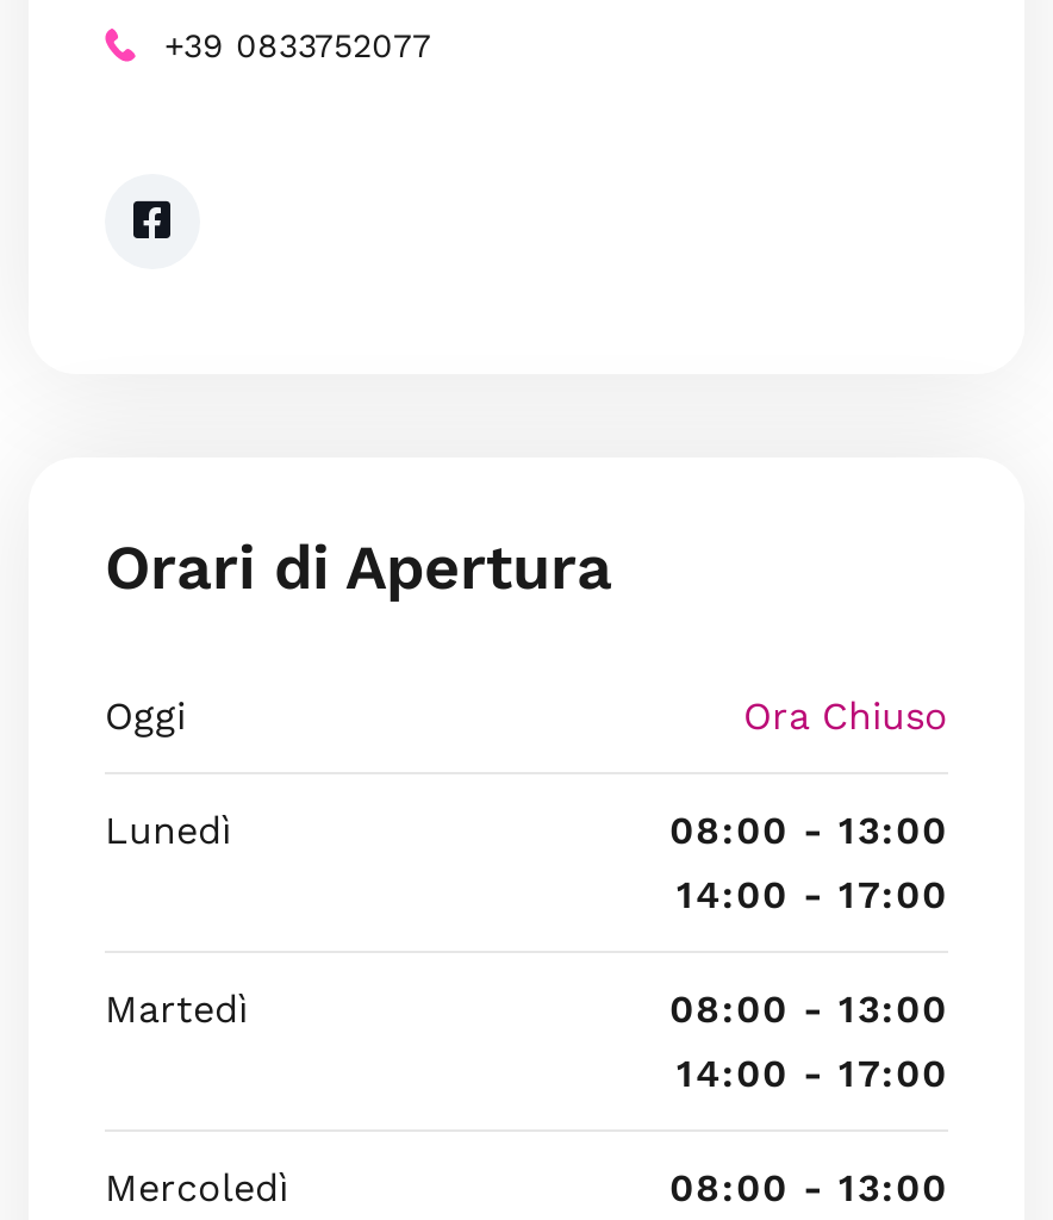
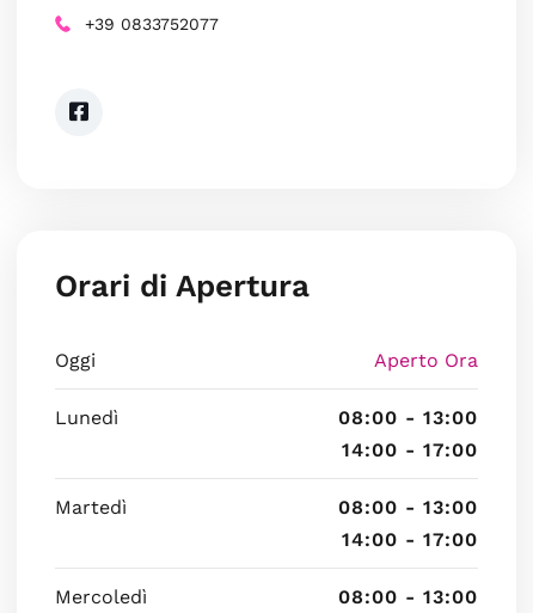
[743,693,948,739] Ora Chiuso -> [374,349,478,372] Aperto Ora

